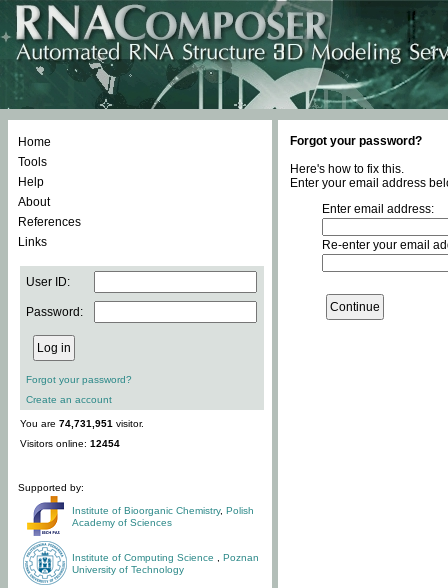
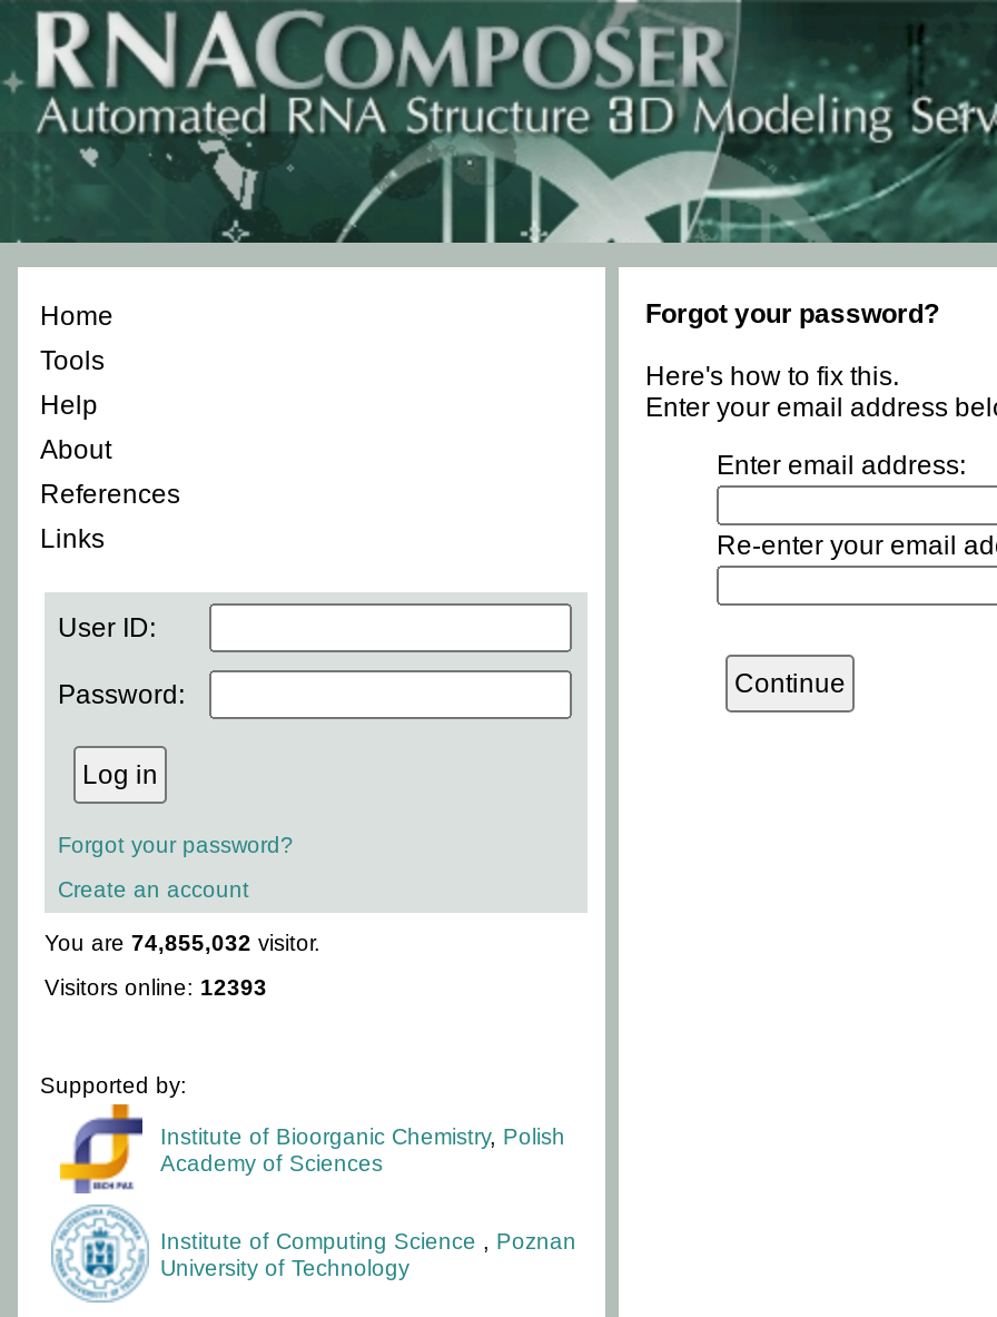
[20,418,144,429] You are 74,731,951 visitor. -> [45,931,320,955] You are 74,855,032 visitor.
[20,438,120,449] Visitors online: 12454 -> [45,975,267,1000] Visitors online: 12393

